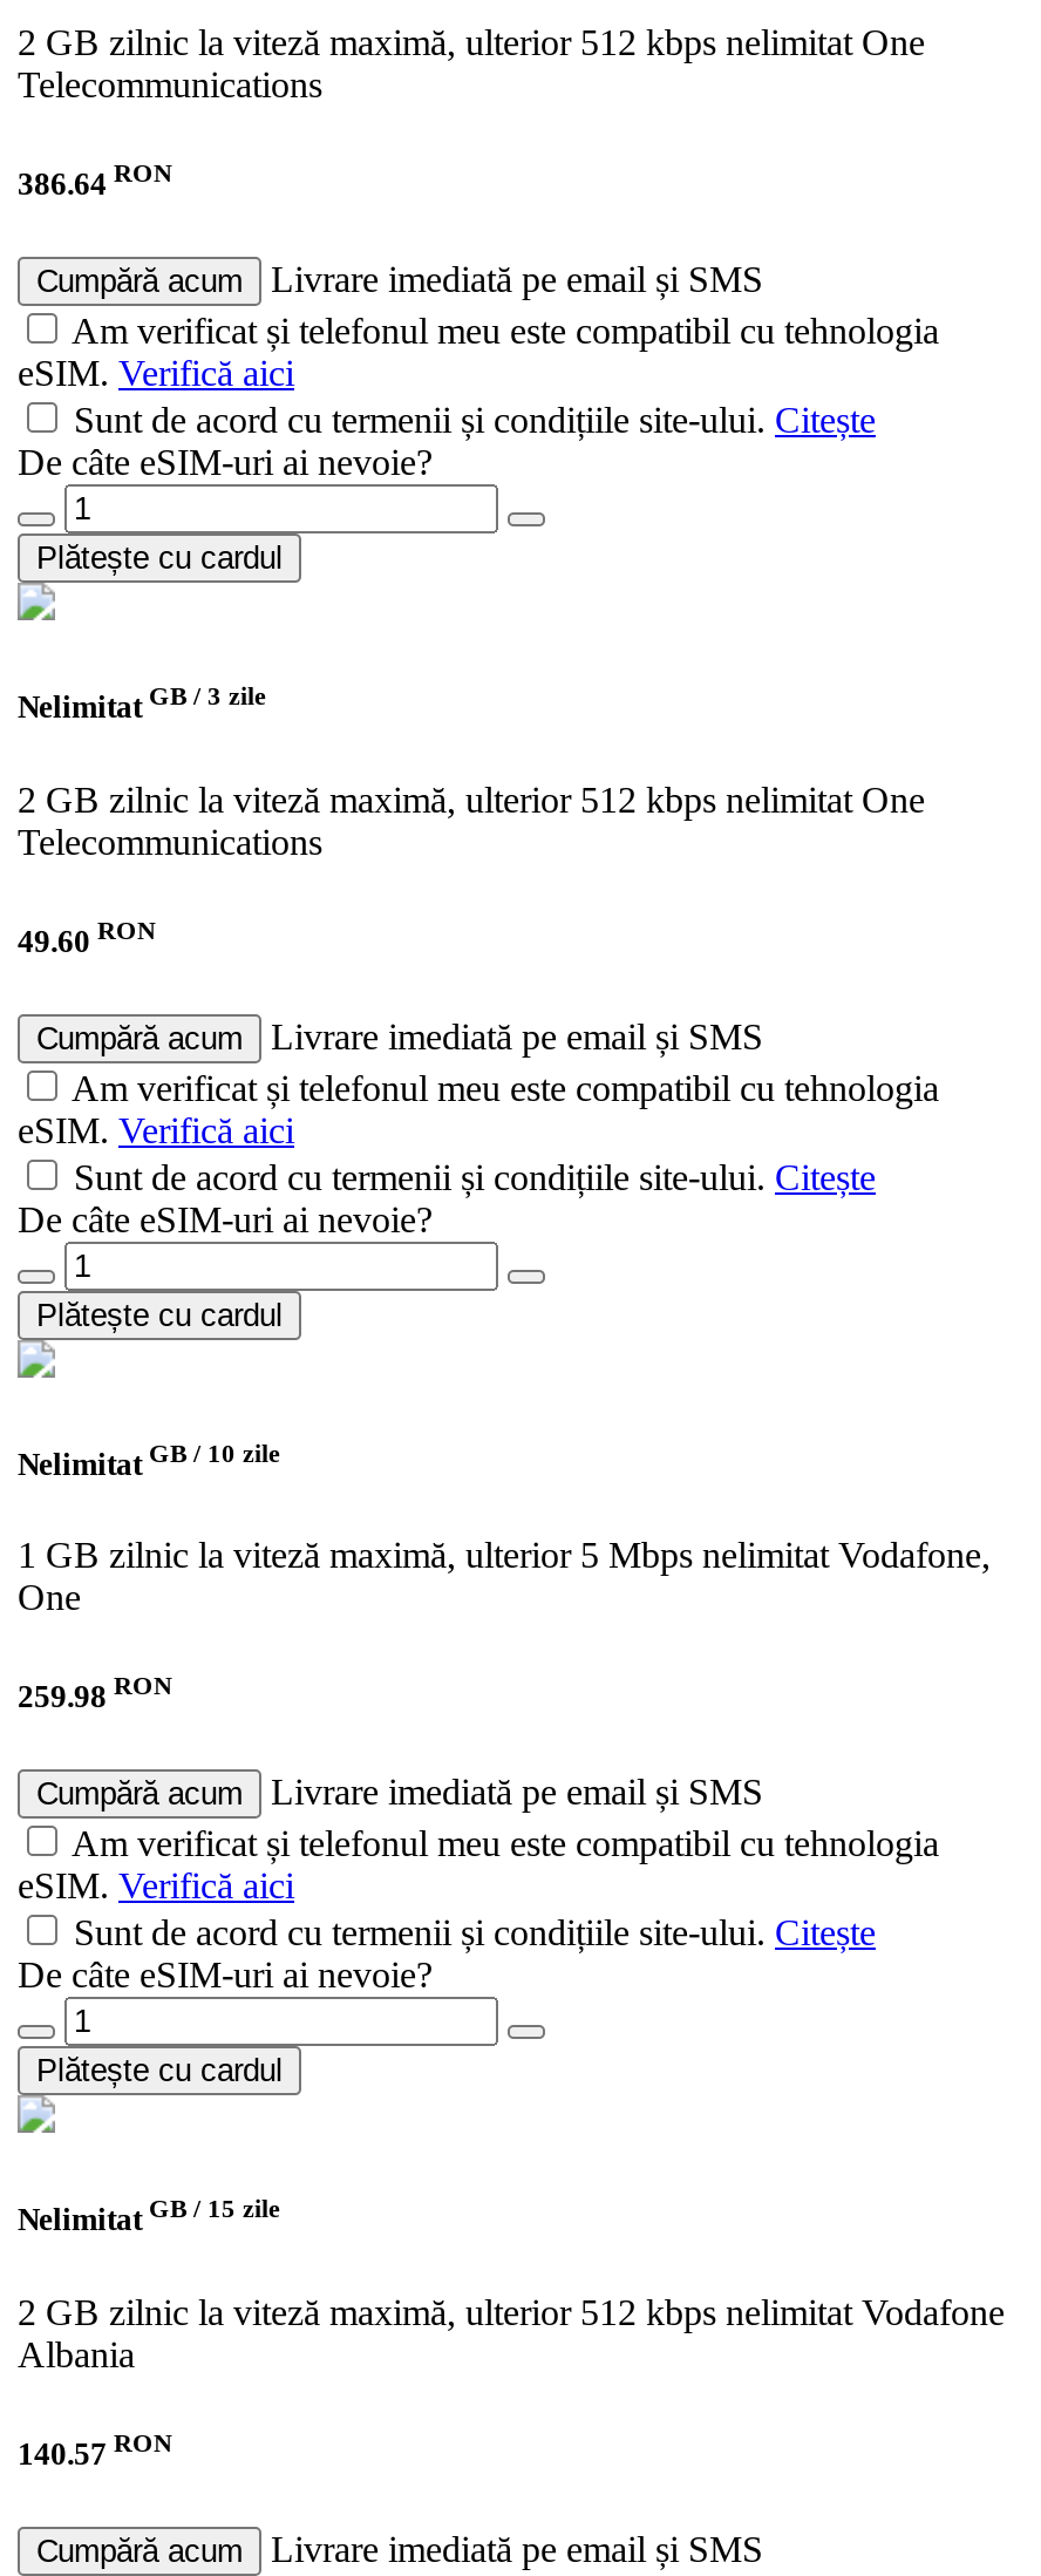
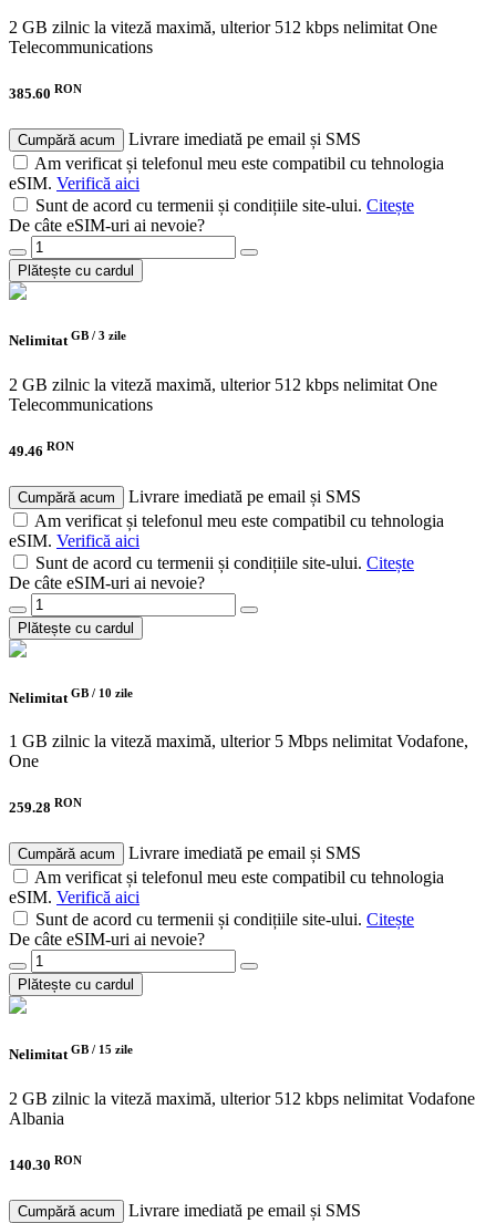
[18,159,172,202] 386.64 RON -> [9,82,82,103] 385.60 RON
[18,915,156,959] 49.60 RON -> [9,439,74,460] 49.46 RON
[18,1672,172,1715] 259.98 RON -> [9,796,82,817] 259.28 RON
[18,2428,172,2471] 140.57 RON -> [9,1153,82,1174] 140.30 RON

